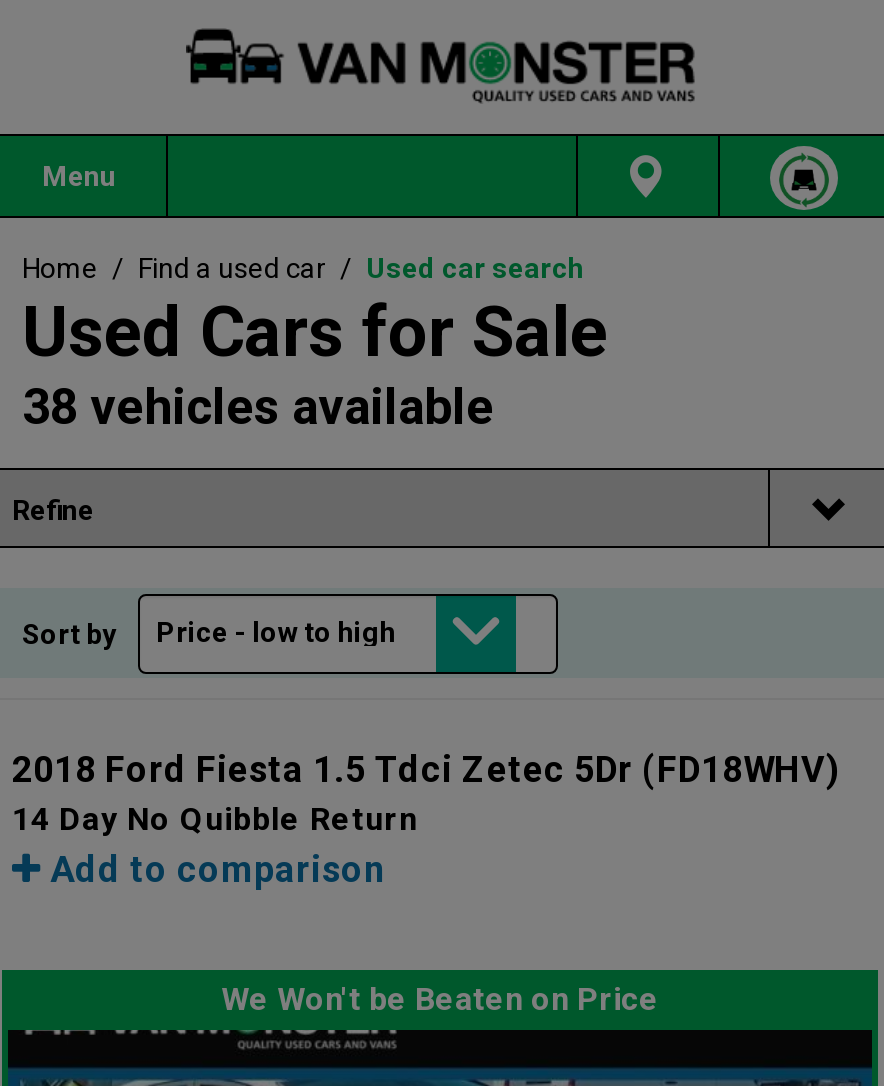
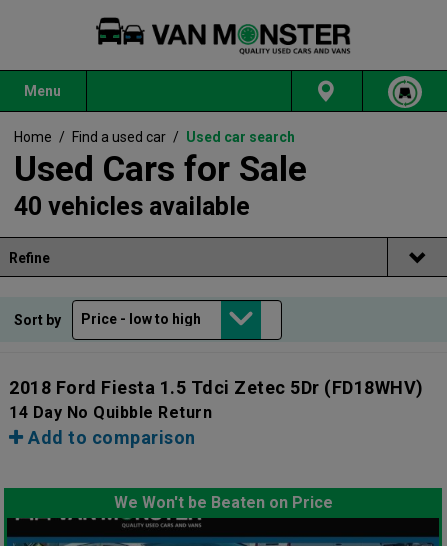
[22,378,494,436] 38 vehicles available -> [14,192,250,221] 40 vehicles available

